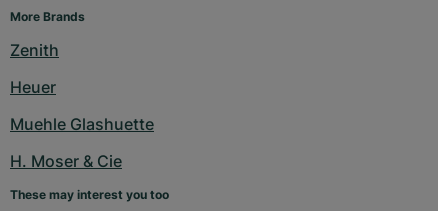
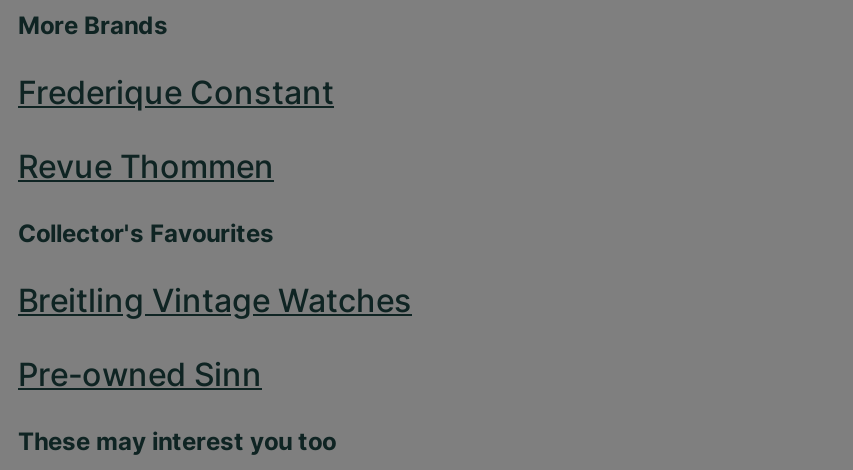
[10,40,154,171] Zenith | Heuer | Muehle Glashuette | H. Moser & Cie -> [18,72,412,394] Frederique Constant | Revue Thommen | Collector's Favourites | Breitling Vintage Watches | Pre-owned Sinn

